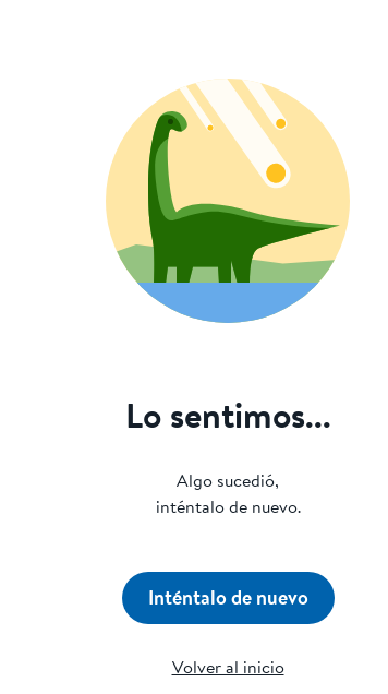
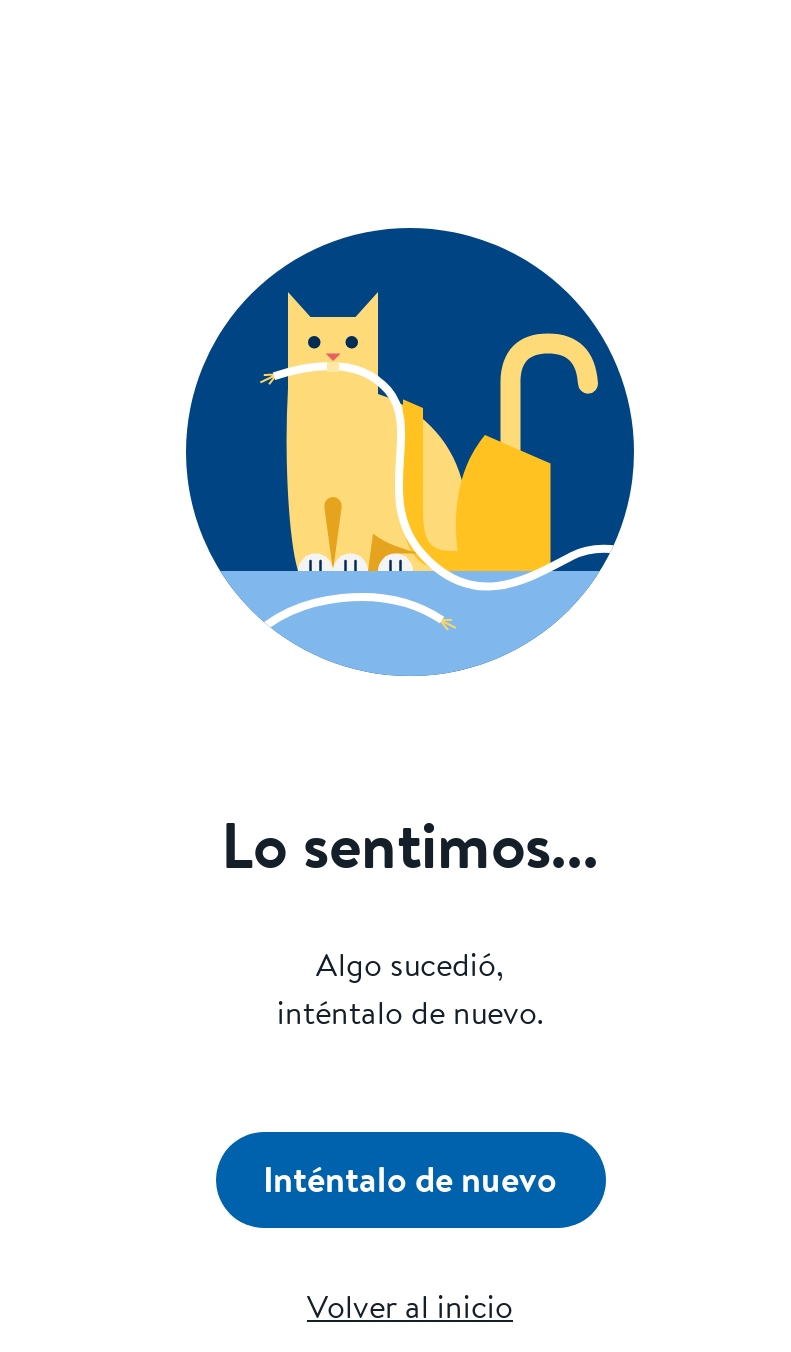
[106,79,350,298] [image] -> [184,226,636,632] [image]

